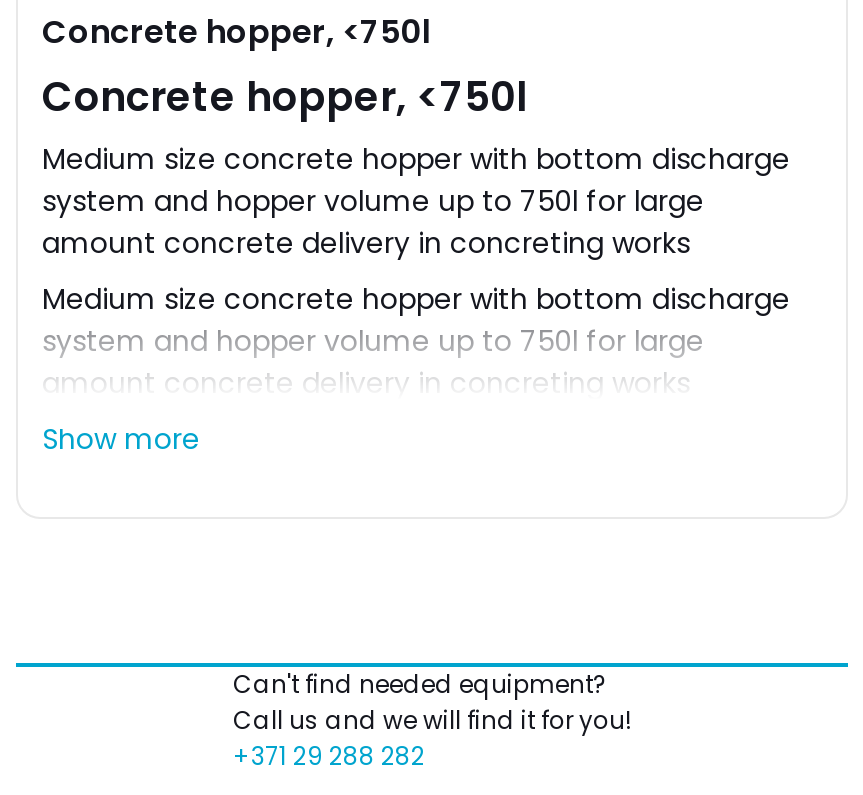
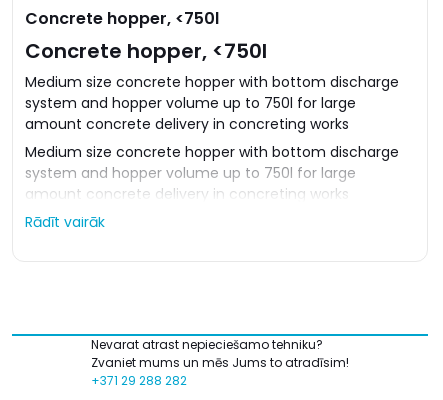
[42,420,200,460] Show more -> [25,212,105,232] Rādīt vairāk
[233,668,631,738] Can't find needed equipment? | Call us and we will find it for you! -> [91,336,349,371] Nevarat atrast nepieciešamo tehniku? | Zvaniet mums un mēs Jums to atradīsim!

